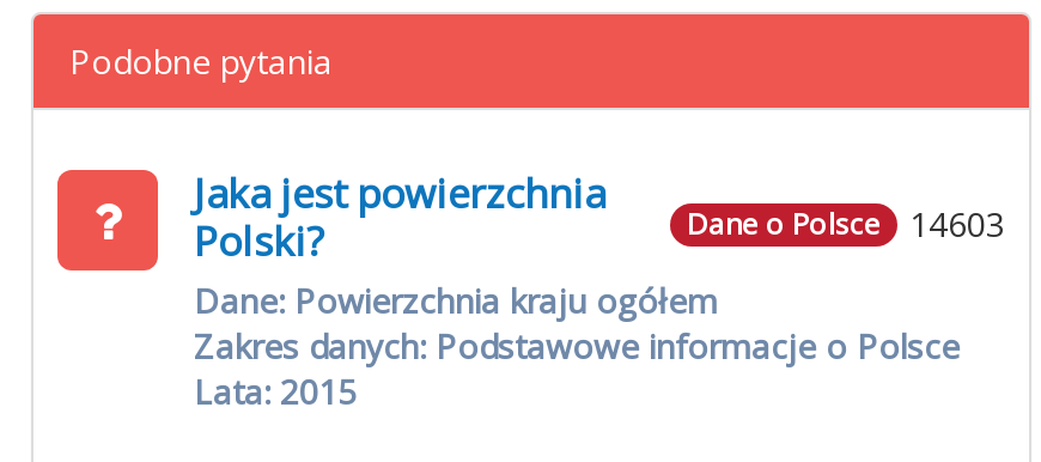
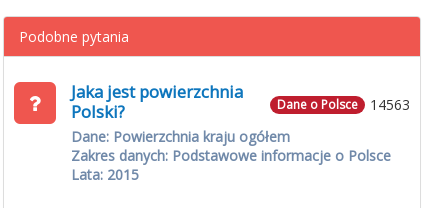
[687,201,1005,247] Dane o Polsce 14603 -> [277,95,410,114] Dane o Polsce 14563

